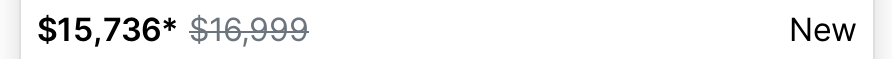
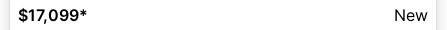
[37,8,309,48] $15,736* $16,999 -> [18,5,88,25] $17,099*

